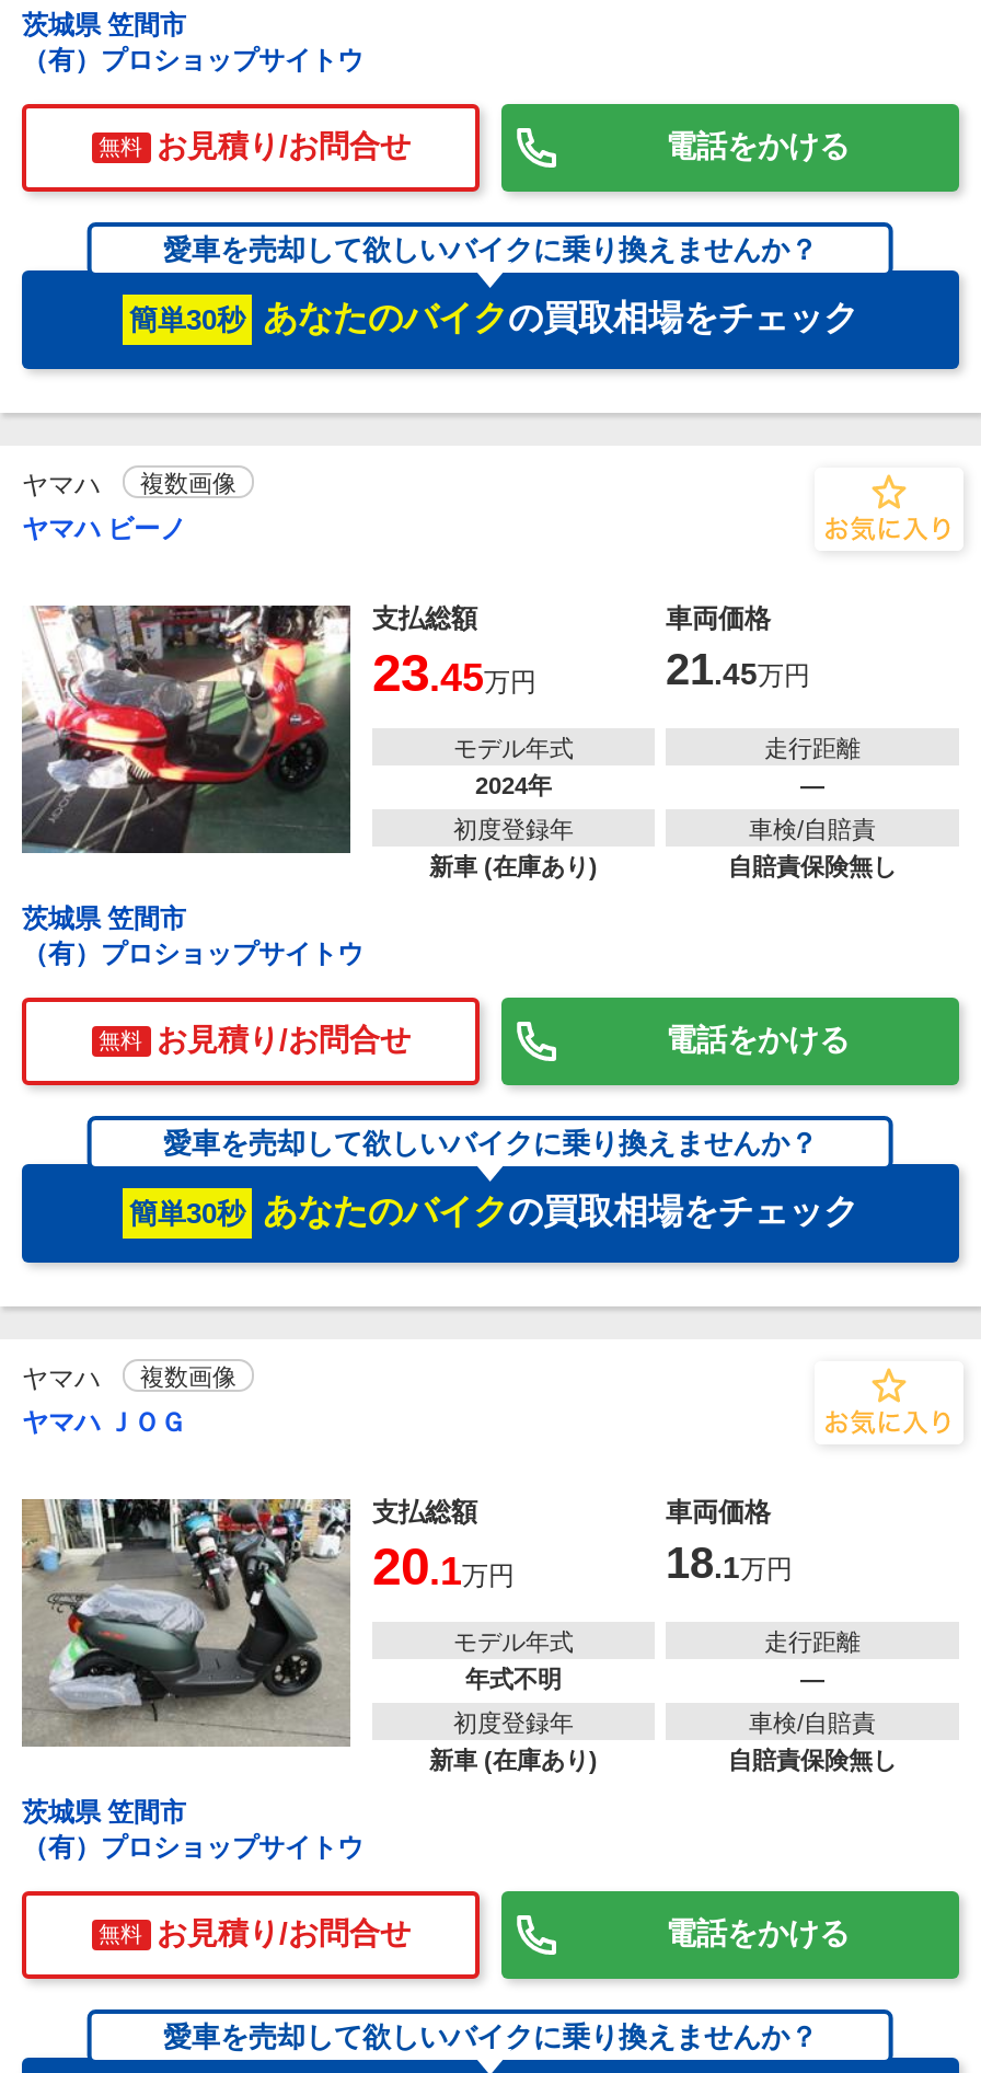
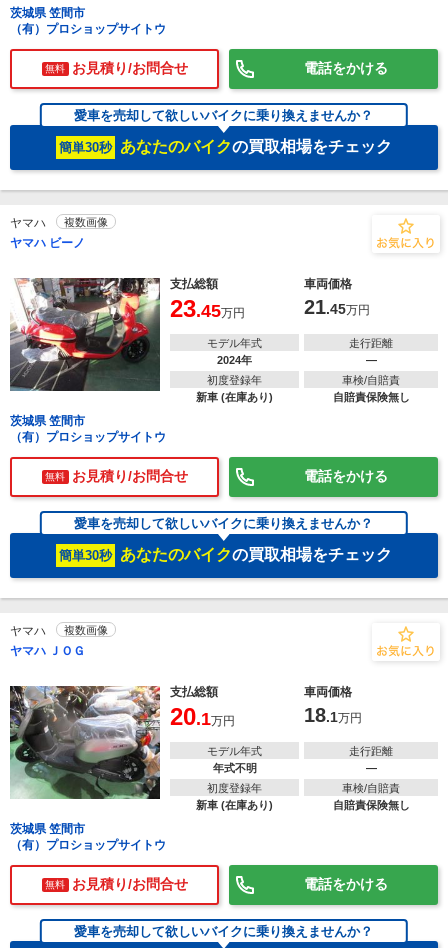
[22,1497,350,1747] [image] -> [9,685,160,799] [image]

